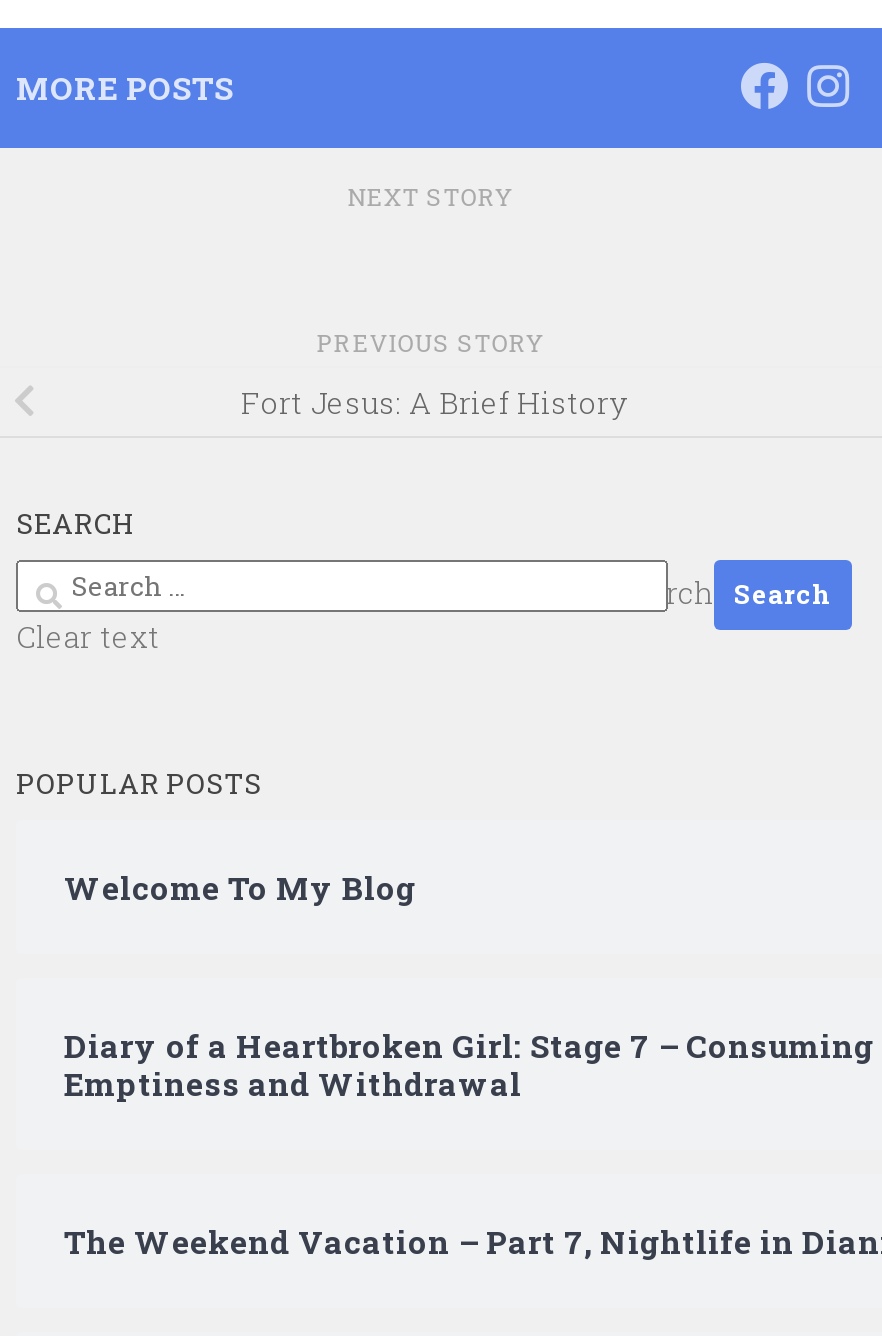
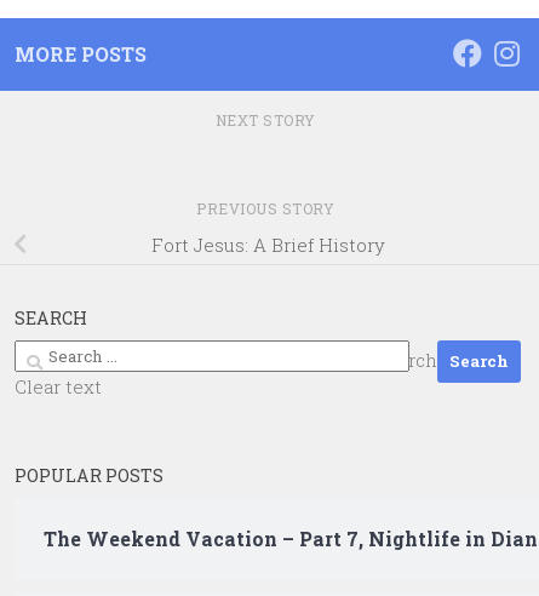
[64,866,416,908] Welcome To My Blog -> none
[64,1024,874,1104] Diary of a Heartbroken Girl: Stage 7 – Consuming | Emptiness and Withdrawal -> none

